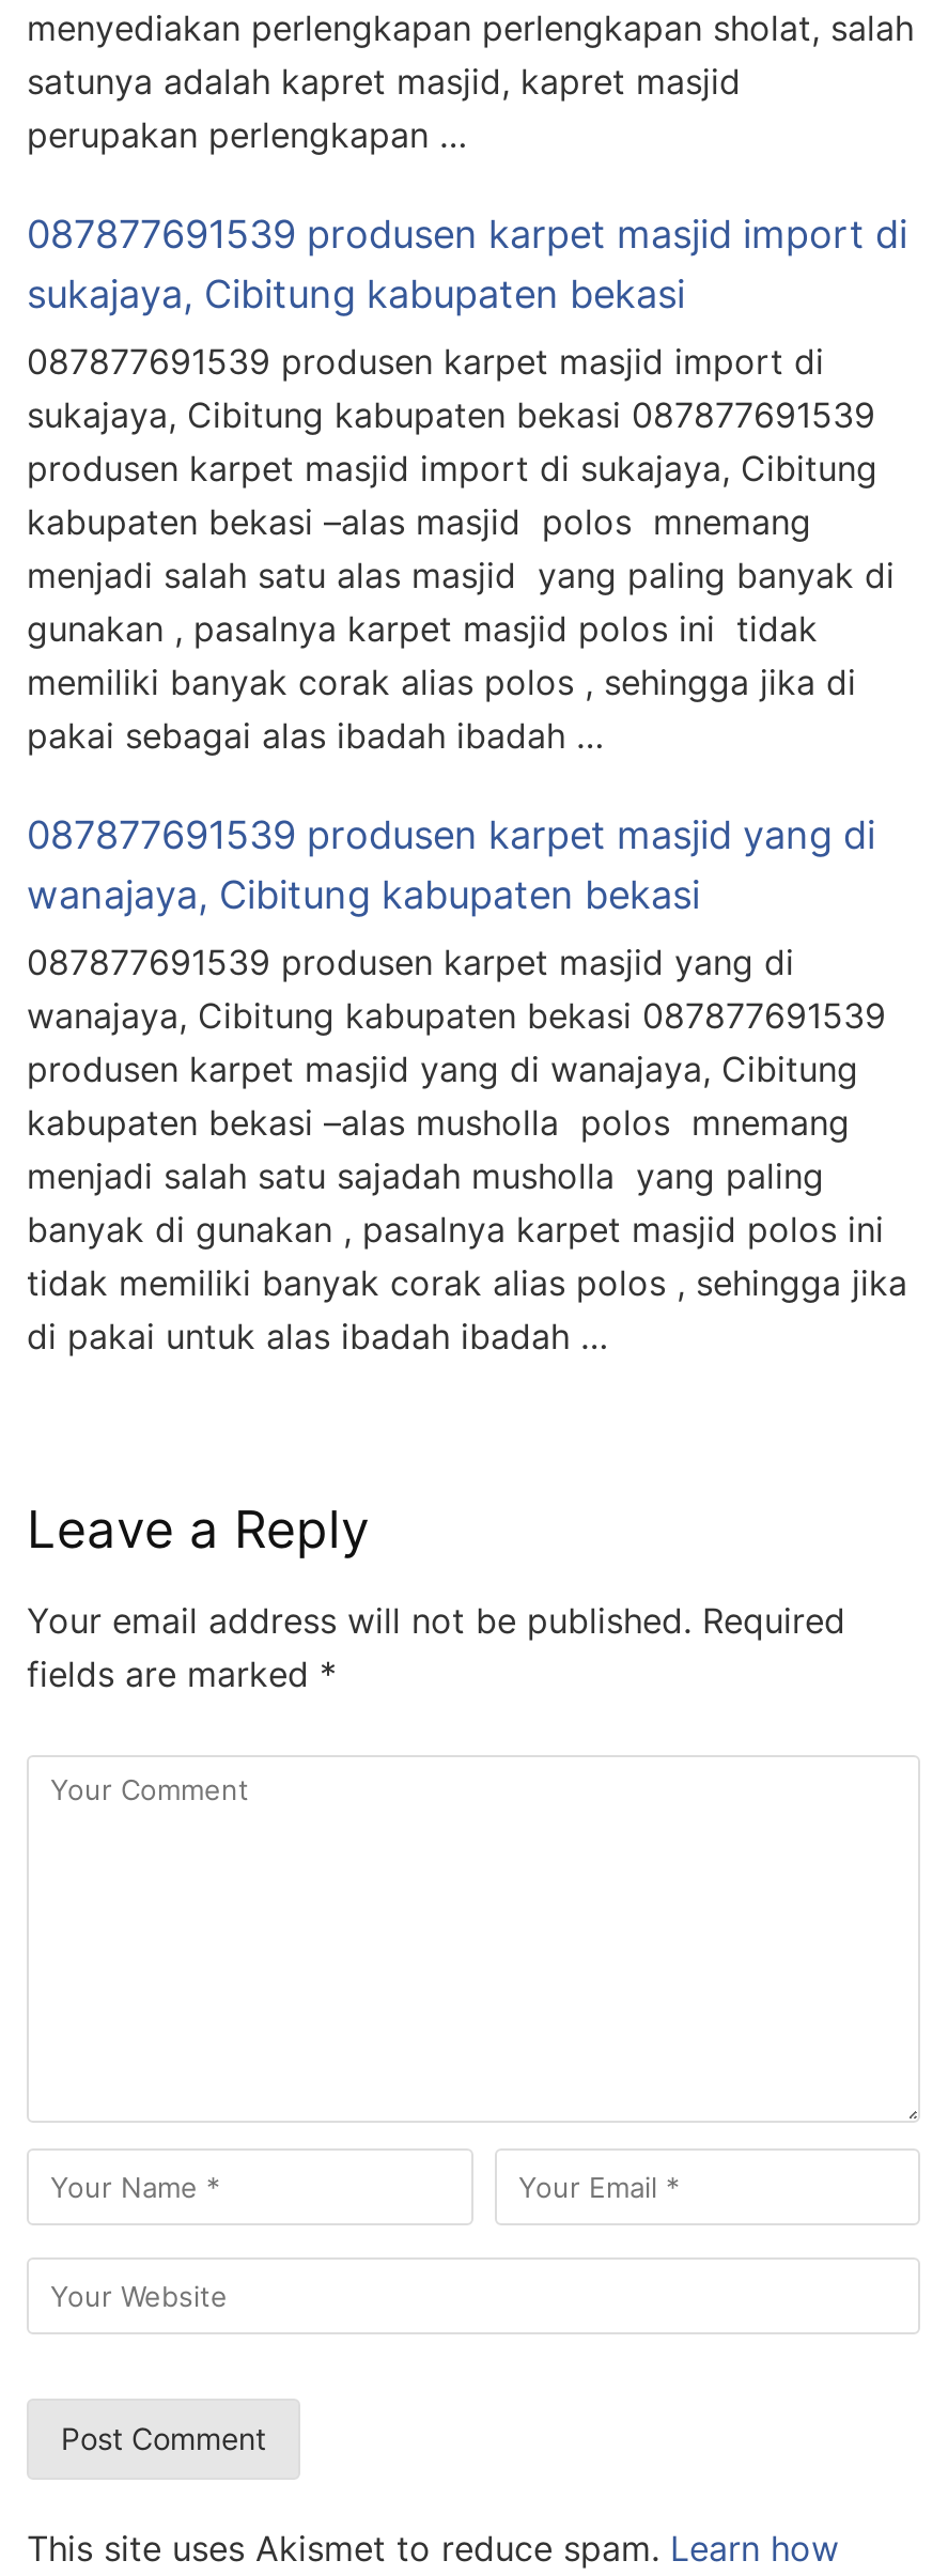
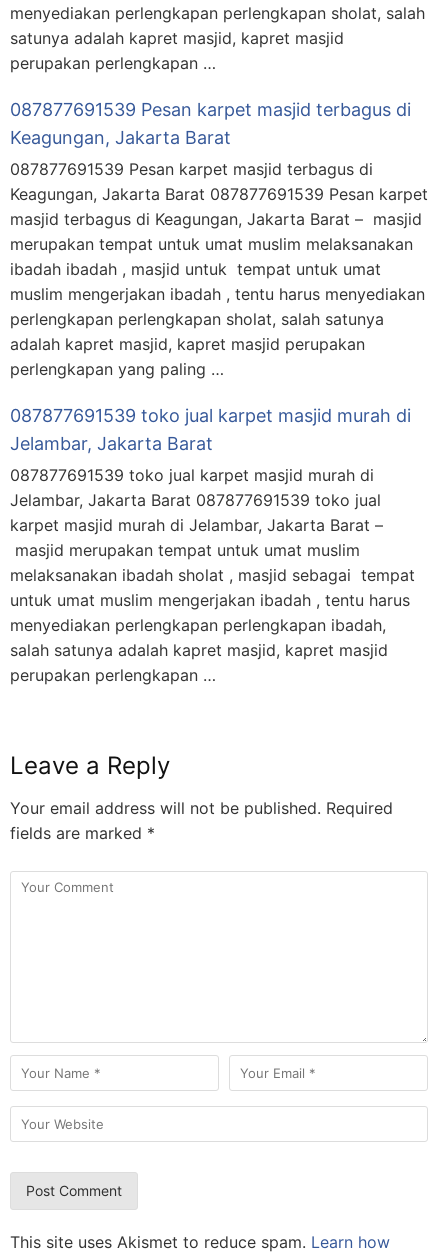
[27,211,907,316] 087877691539 produsen karpet masjid import di | sukajaya, Cibitung kabupaten bekasi -> [10,99,411,148] 087877691539 Pesan karpet masjid terbagus di | Keagungan, Jakarta Barat
[27,340,895,757] 087877691539 produsen karpet masjid import di | sukajaya, Cibitung kabupaten bekasi 087877691539 | produsen karpet masjid import di sukajaya, Cibitung | kabupaten bekasi –alas masjid polos mnemang | menjadi salah satu alas masjid yang paling banyak di | gunakan , pasalnya karpet masjid polos ini tidak | memiliki banyak corak alias polos , sehingga jika di | pakai sebagai alas ibadah ibadah … -> [10,159,428,379] 087877691539 Pesan karpet masjid terbagus di | Keagungan, Jakarta Barat 087877691539 Pesan karpet | masjid terbagus di Keagungan, Jakarta Barat – masjid | merupakan tempat untuk umat muslim melaksanakan | ibadah ibadah , masjid untuk tempat untuk umat | muslim mengerjakan ibadah , tentu harus menyediakan | perlengkapan perlengkapan sholat, salah satunya | adalah kapret masjid, kapret masjid perupakan | perlengkapan yang paling …
[27,812,875,917] 087877691539 produsen karpet masjid yang di | wanajaya, Cibitung kabupaten bekasi -> [10,405,411,454] 087877691539 toko jual karpet masjid murah di | Jelambar, Jakarta Barat
[27,940,907,1357] 087877691539 produsen karpet masjid yang di | wanajaya, Cibitung kabupaten bekasi 087877691539 | produsen karpet masjid yang di wanajaya, Cibitung | kabupaten bekasi –alas musholla polos mnemang | menjadi salah satu sajadah musholla yang paling | banyak di gunakan , pasalnya karpet masjid polos ini | tidak memiliki banyak corak alias polos , sehingga jika | di pakai untuk alas ibadah ibadah … -> [10,465,415,685] 087877691539 toko jual karpet masjid murah di | Jelambar, Jakarta Barat 087877691539 toko jual | karpet masjid murah di Jelambar, Jakarta Barat – | masjid merupakan tempat untuk umat muslim | melaksanakan ibadah sholat , masjid sebagai tempat | untuk umat muslim mengerjakan ibadah , tentu harus | menyediakan perlengkapan perlengkapan ibadah, | salah satunya adalah kapret masjid, kapret masjid | perupakan perlengkapan …

